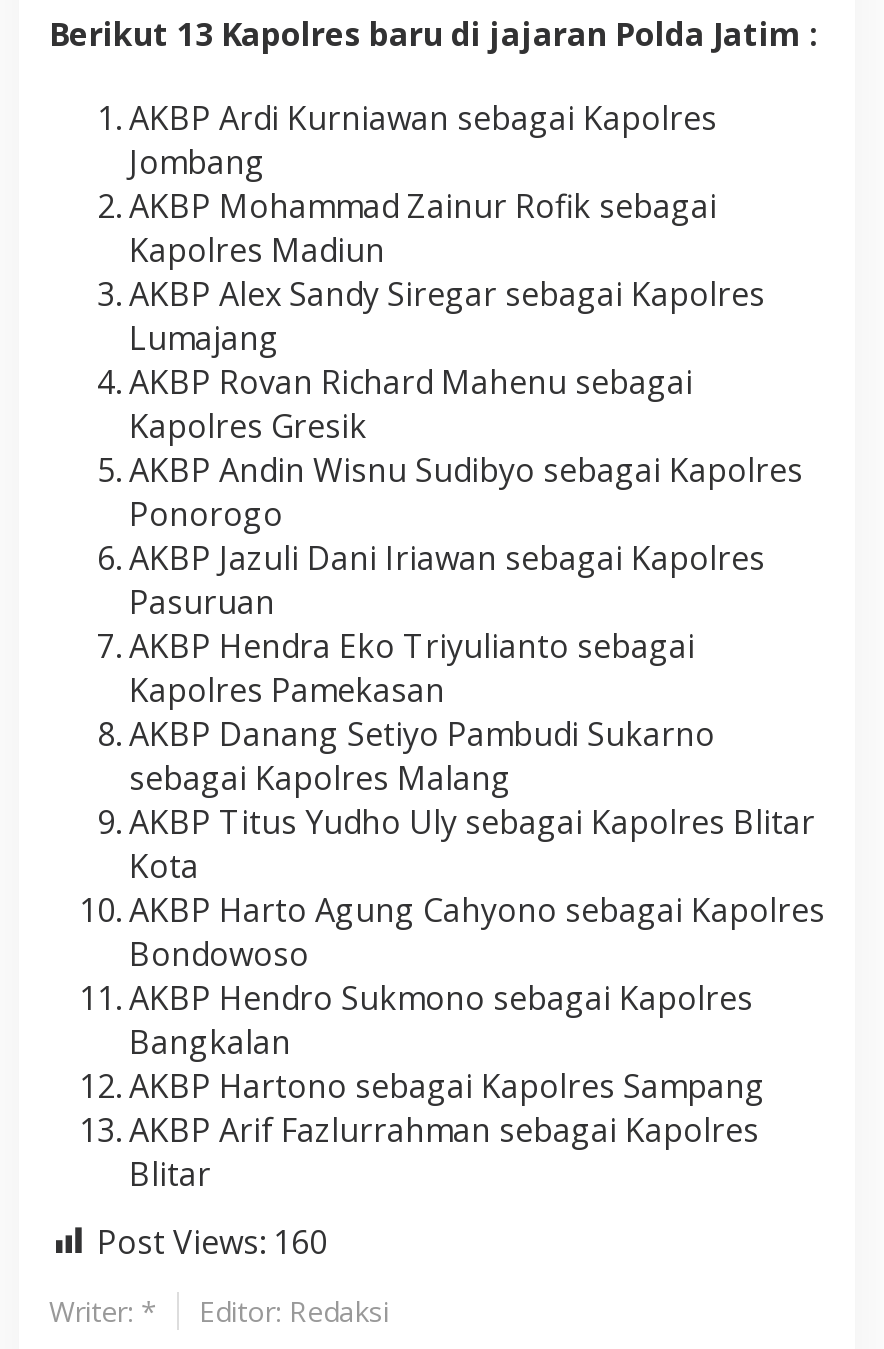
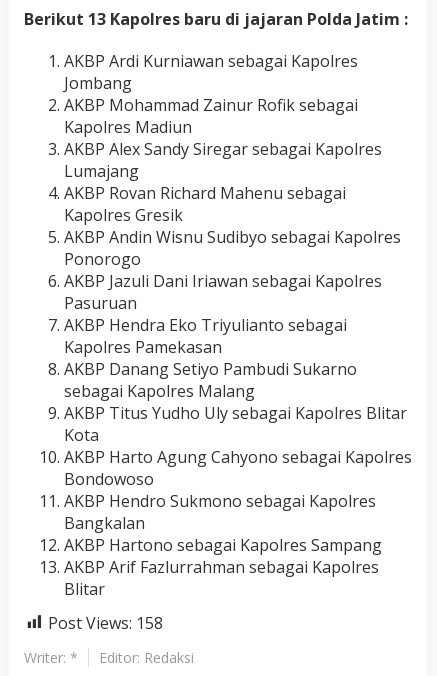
[97,1219,327,1263] Post Views: 160 -> [48,612,163,634] Post Views: 158

